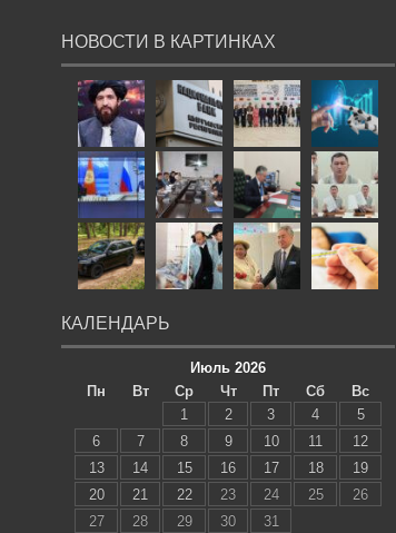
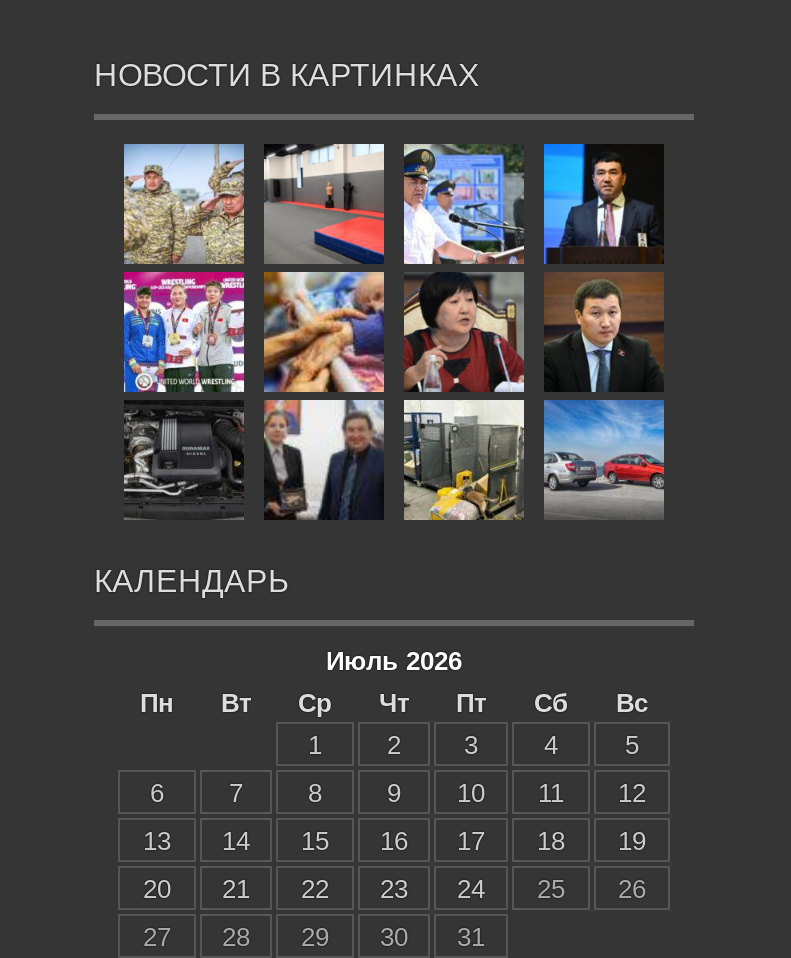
[77,79,146,290] [image] -> [122,142,246,520] [image]
[155,79,224,290] [image] -> [262,144,386,520] [image]
[232,79,301,289] [image] -> [402,144,526,522] [image]
[310,79,379,290] [image] -> [542,142,666,520] [image]

